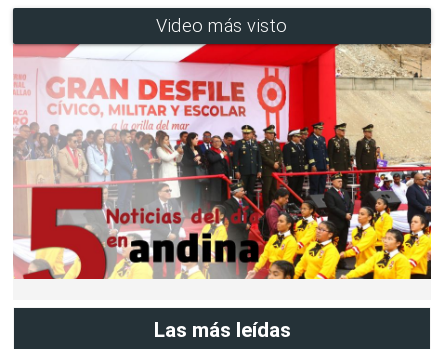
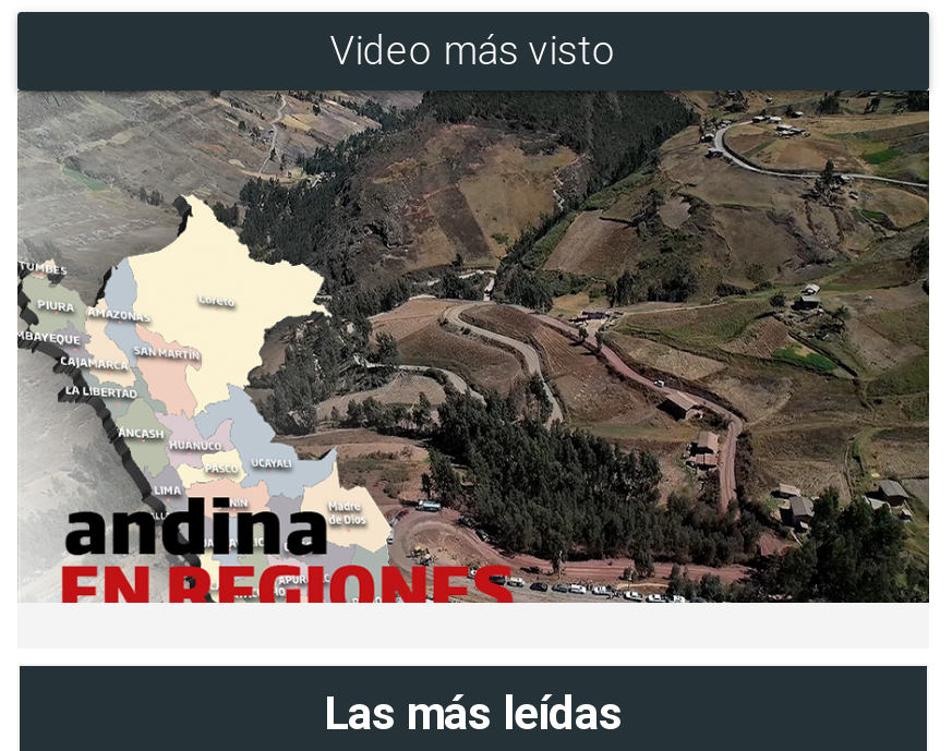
[13,43,432,280] [image] -> [15,90,931,605] [image]

